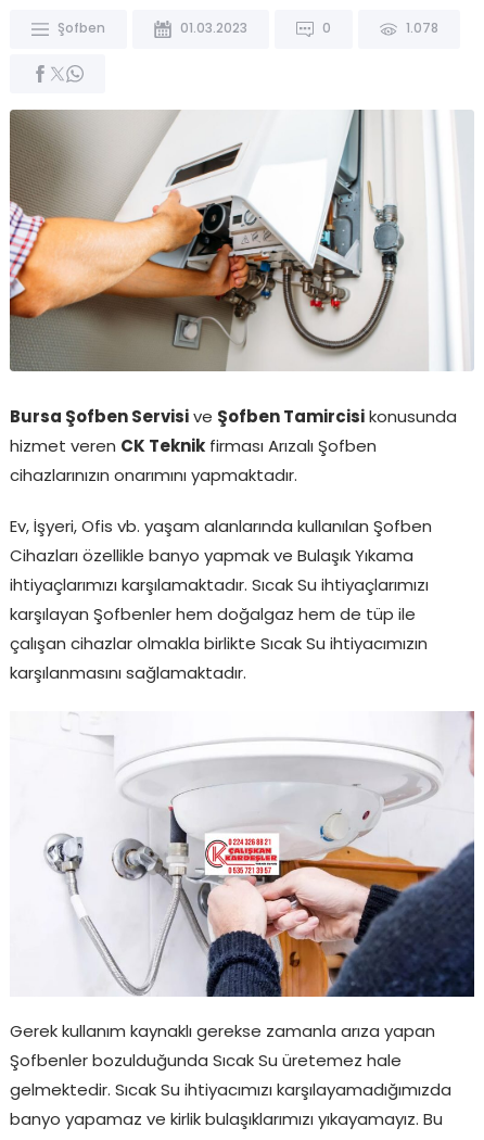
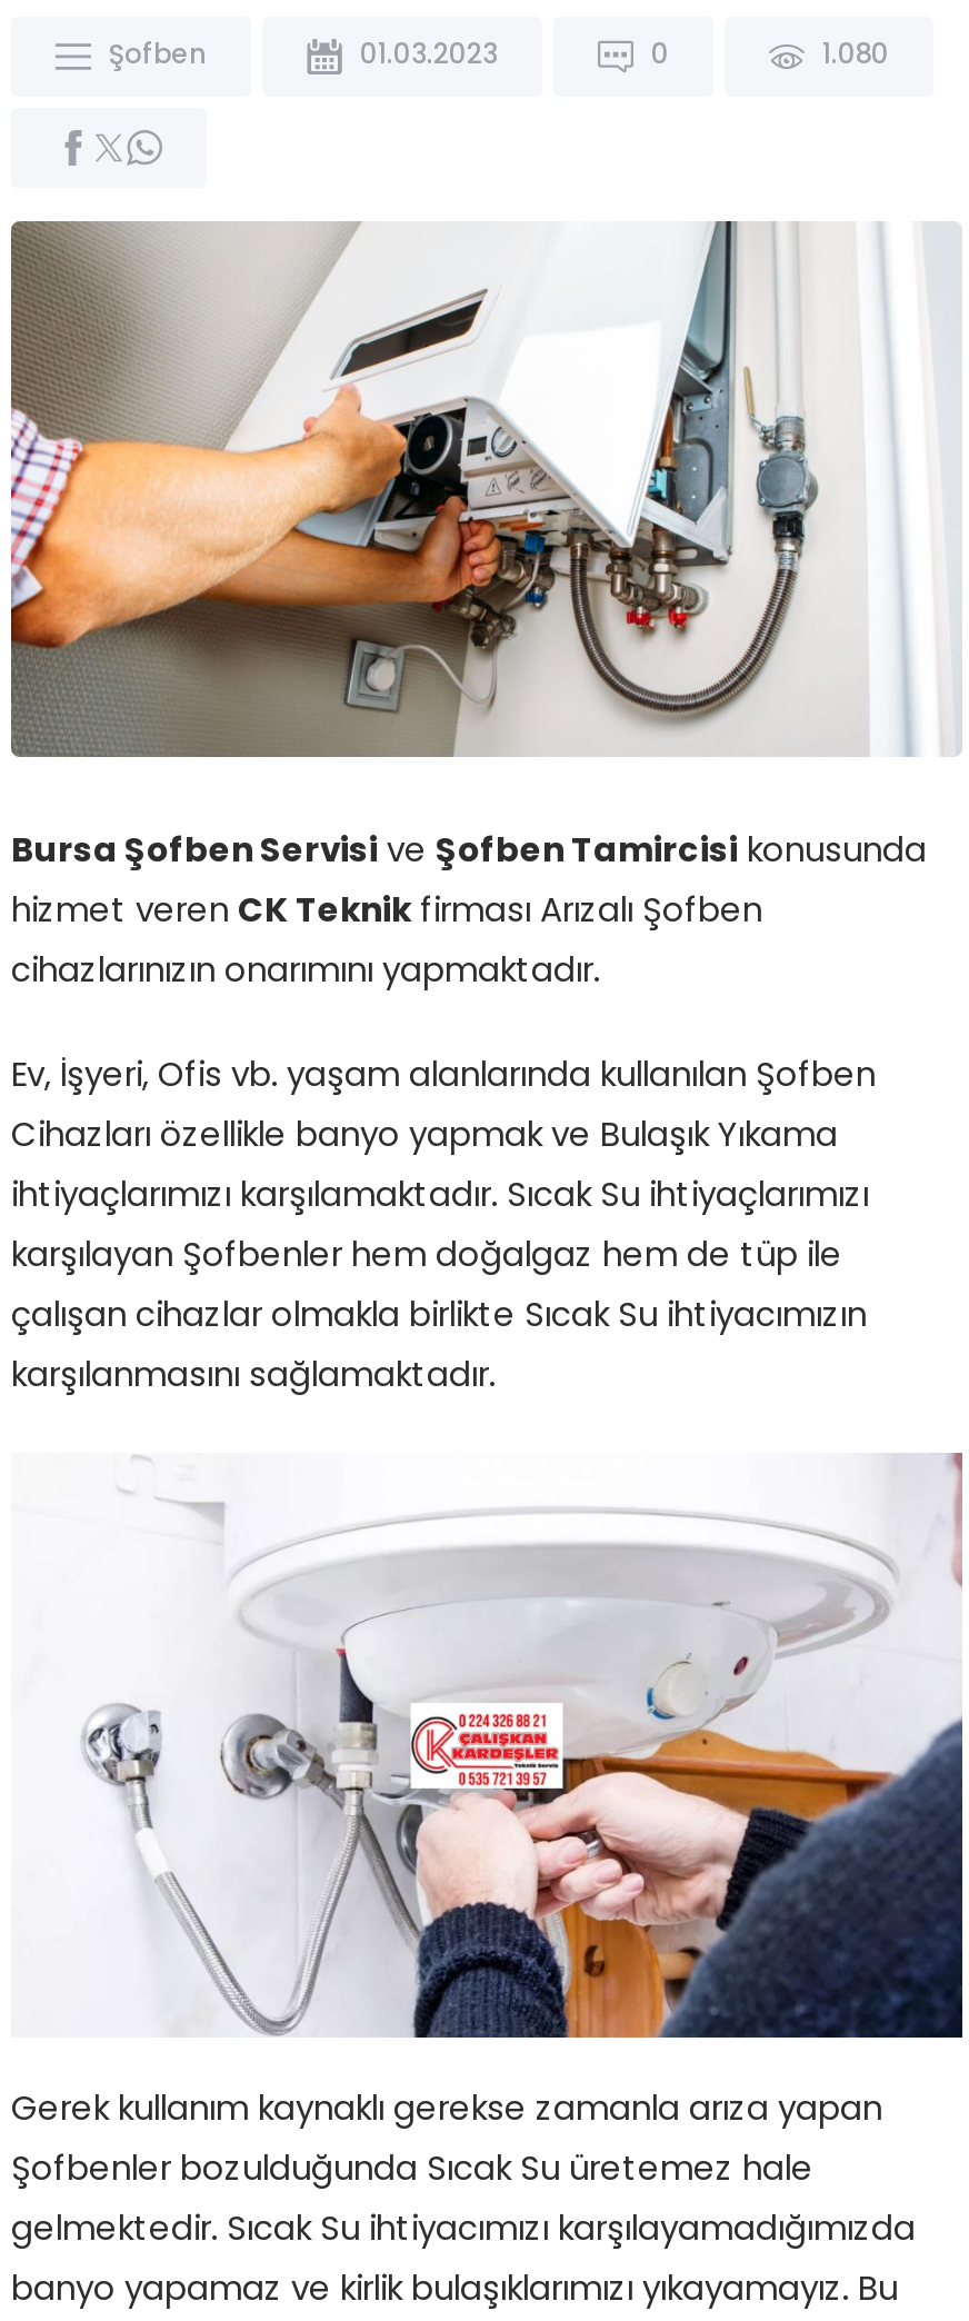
[406,23,438,36] 1.078 -> [822,43,889,70] 1.080

